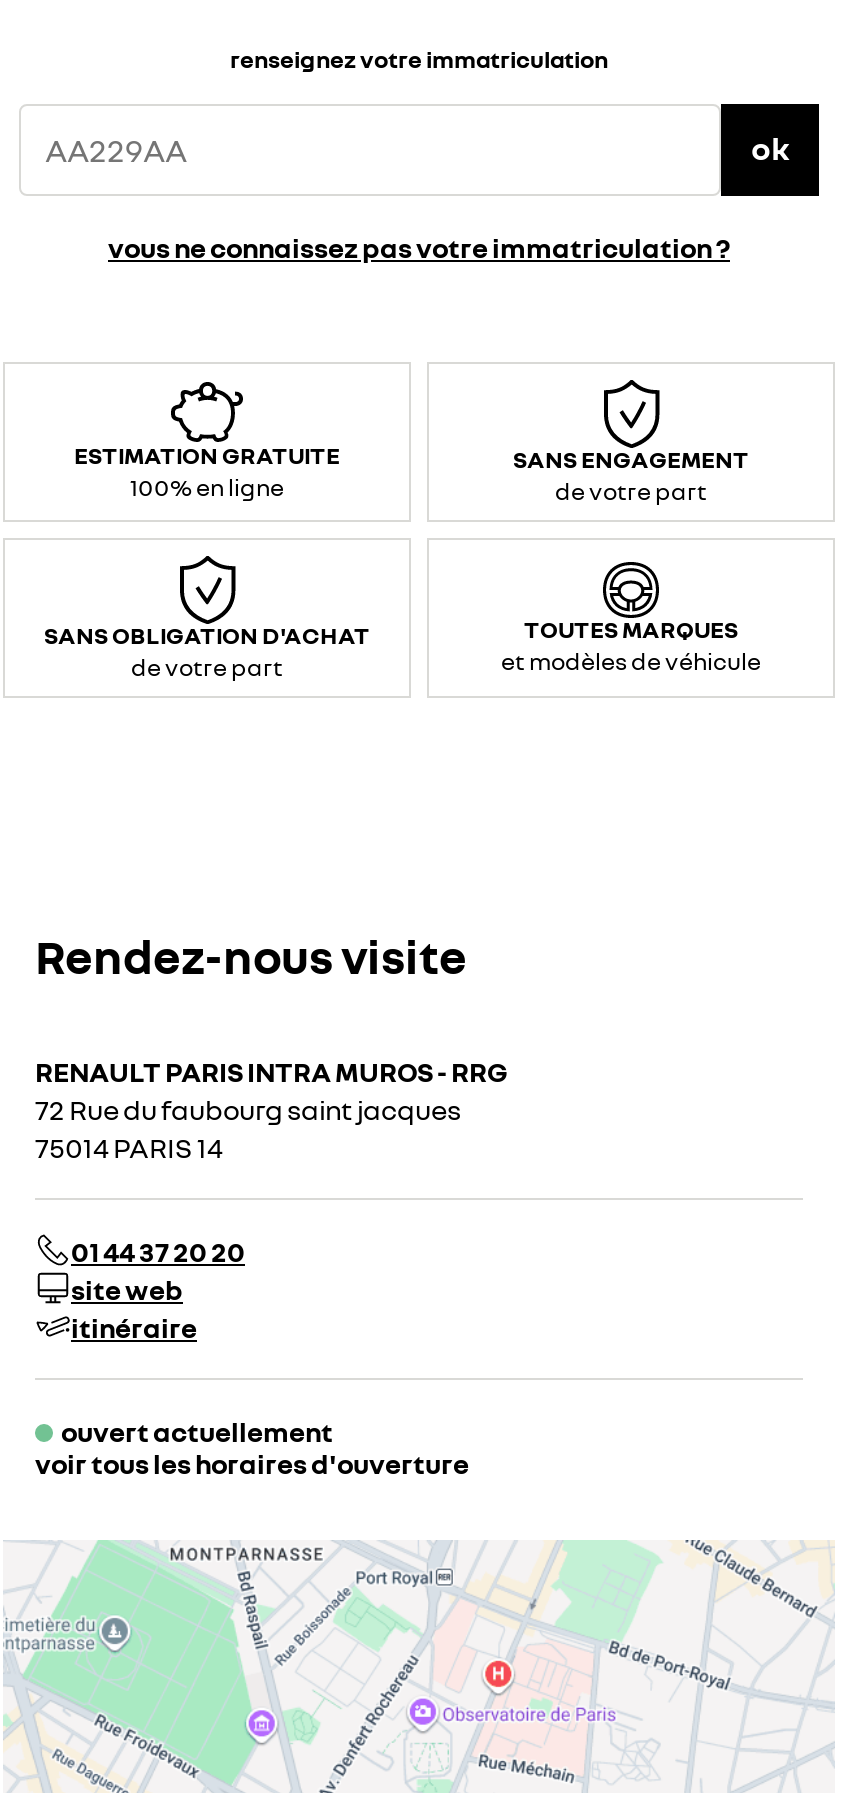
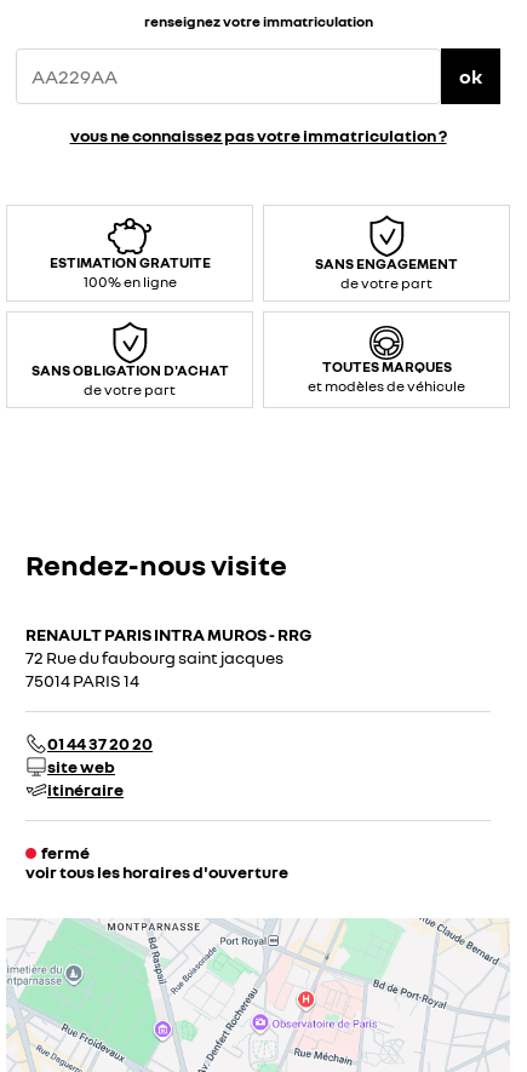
[61,1414,333,1448] ouvert actuellement -> [41,842,90,863] fermé

